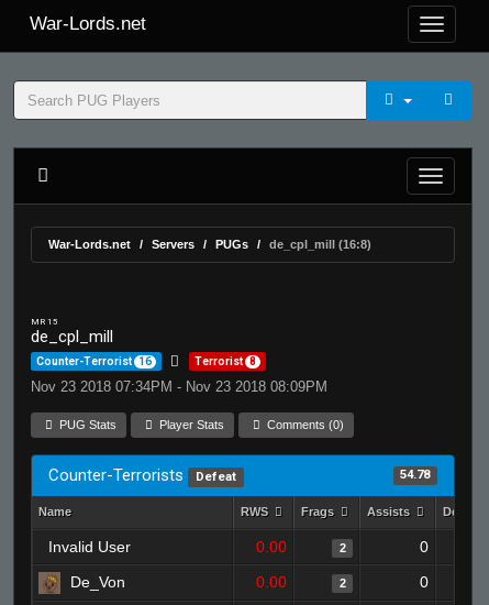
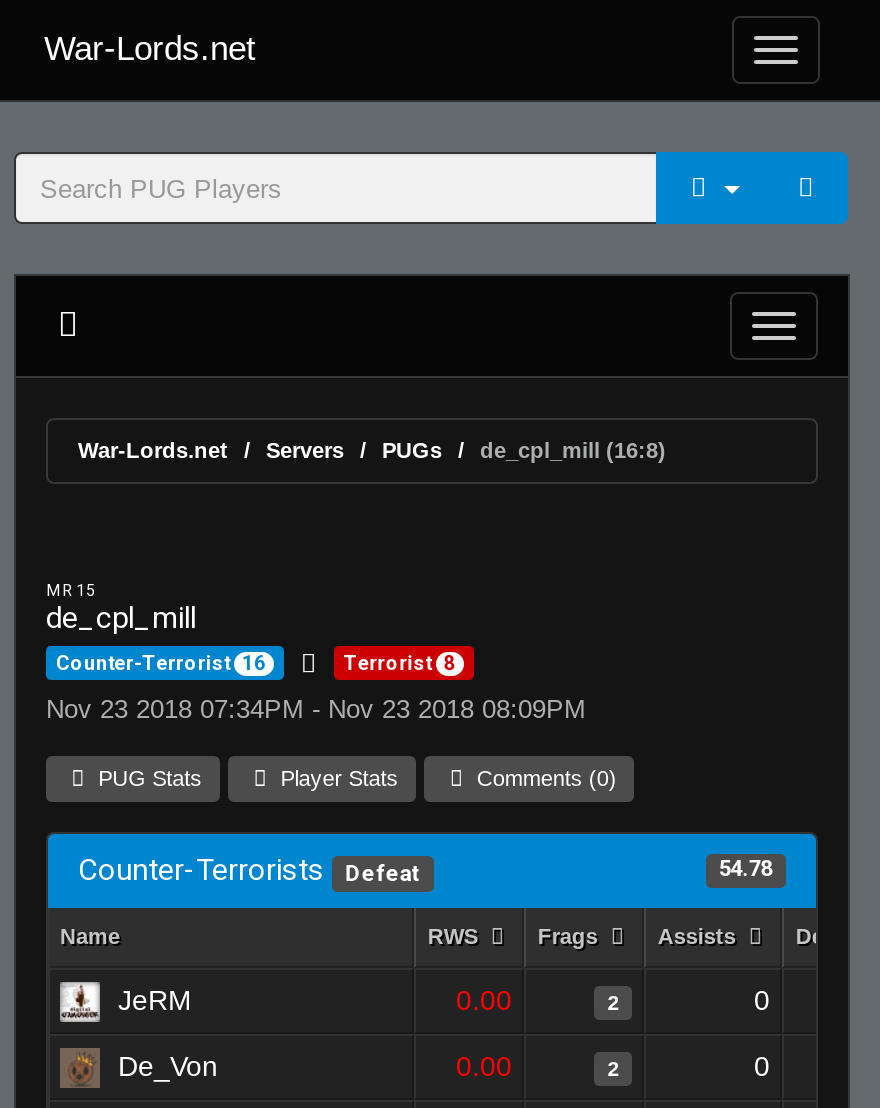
[48,538,131,555] Invalid User -> [118,984,192,1016] JeRM

